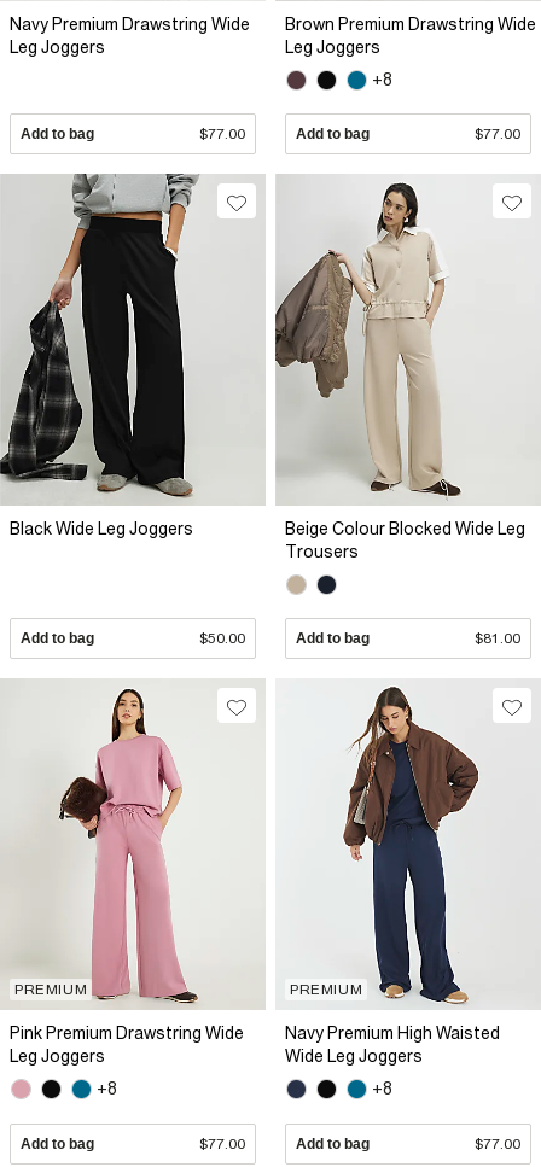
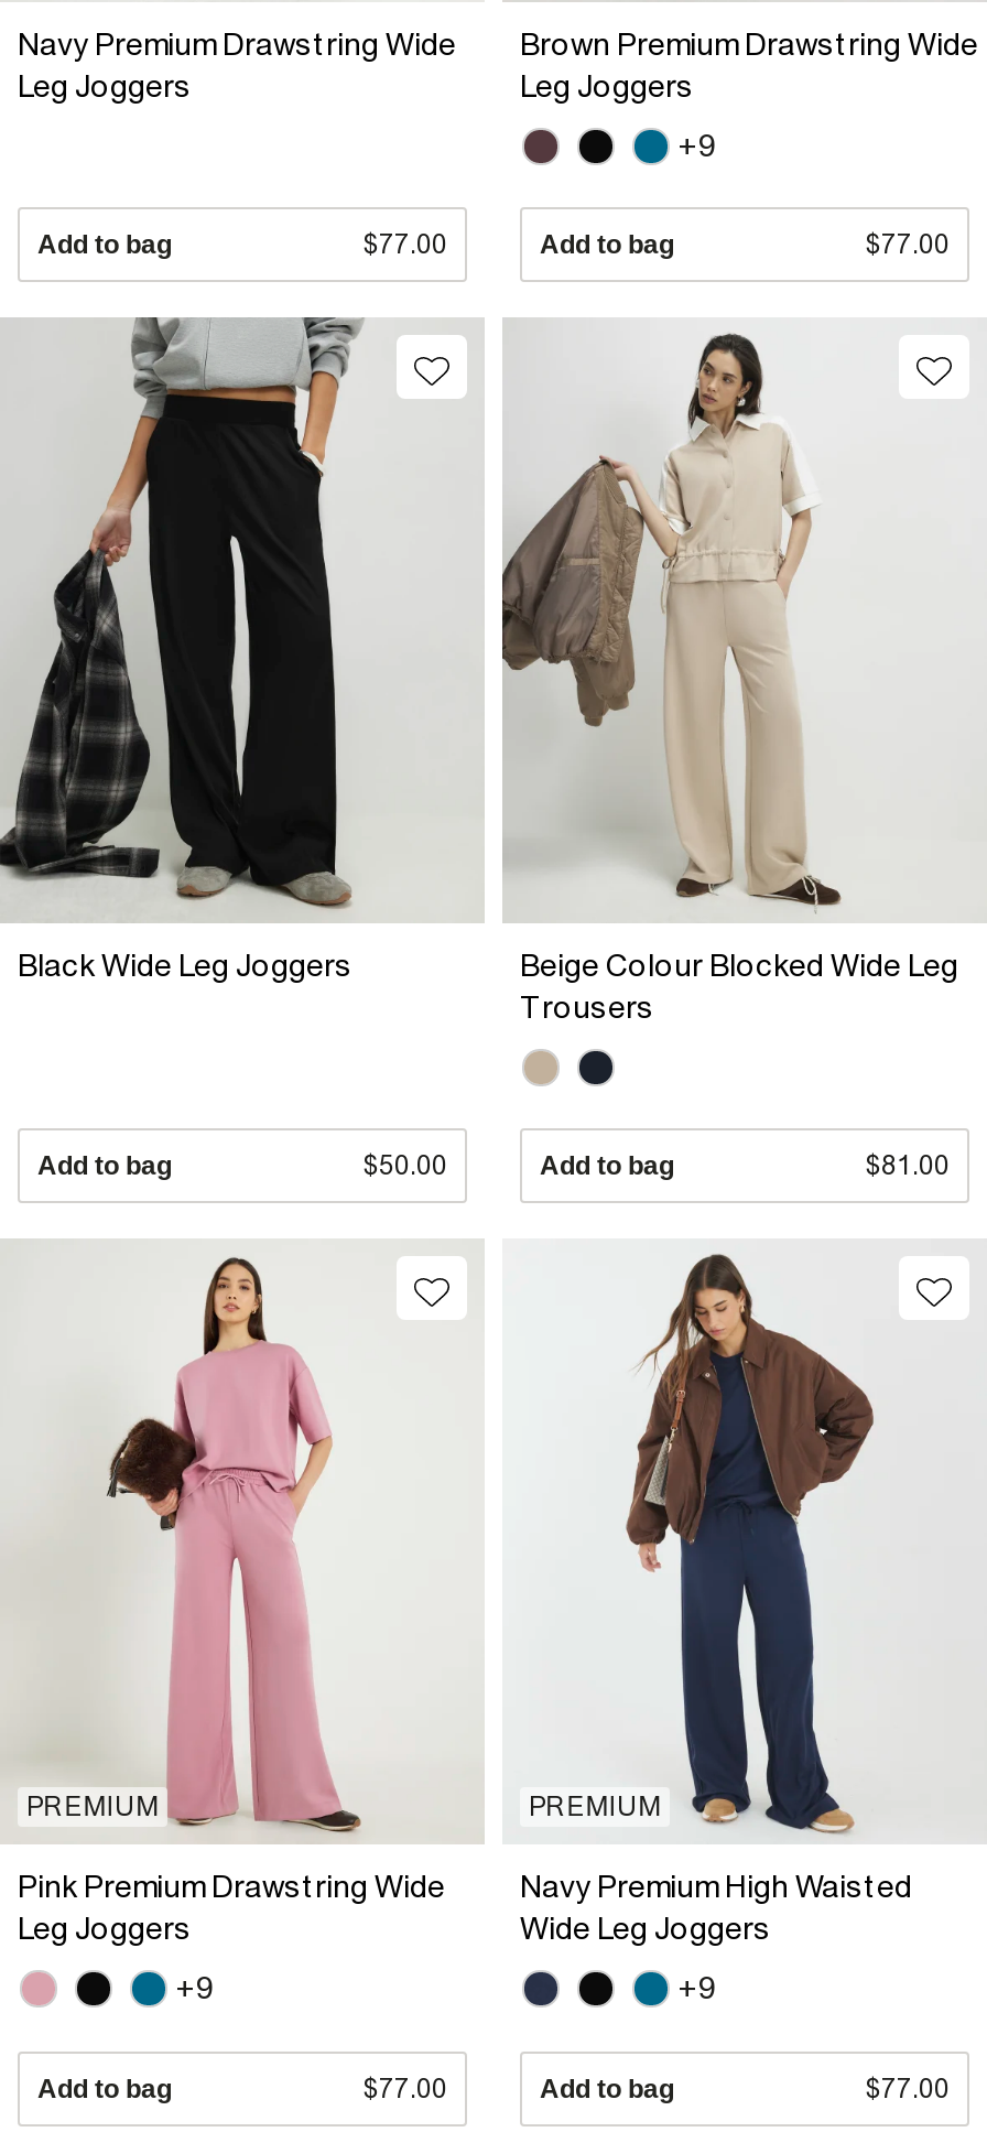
[372,70,392,89] +8 -> [679,127,716,162] +9
[97,1079,117,1098] +8 -> [176,1970,214,2005] +9
[372,1079,392,1098] +8 -> [679,1970,716,2005] +9

